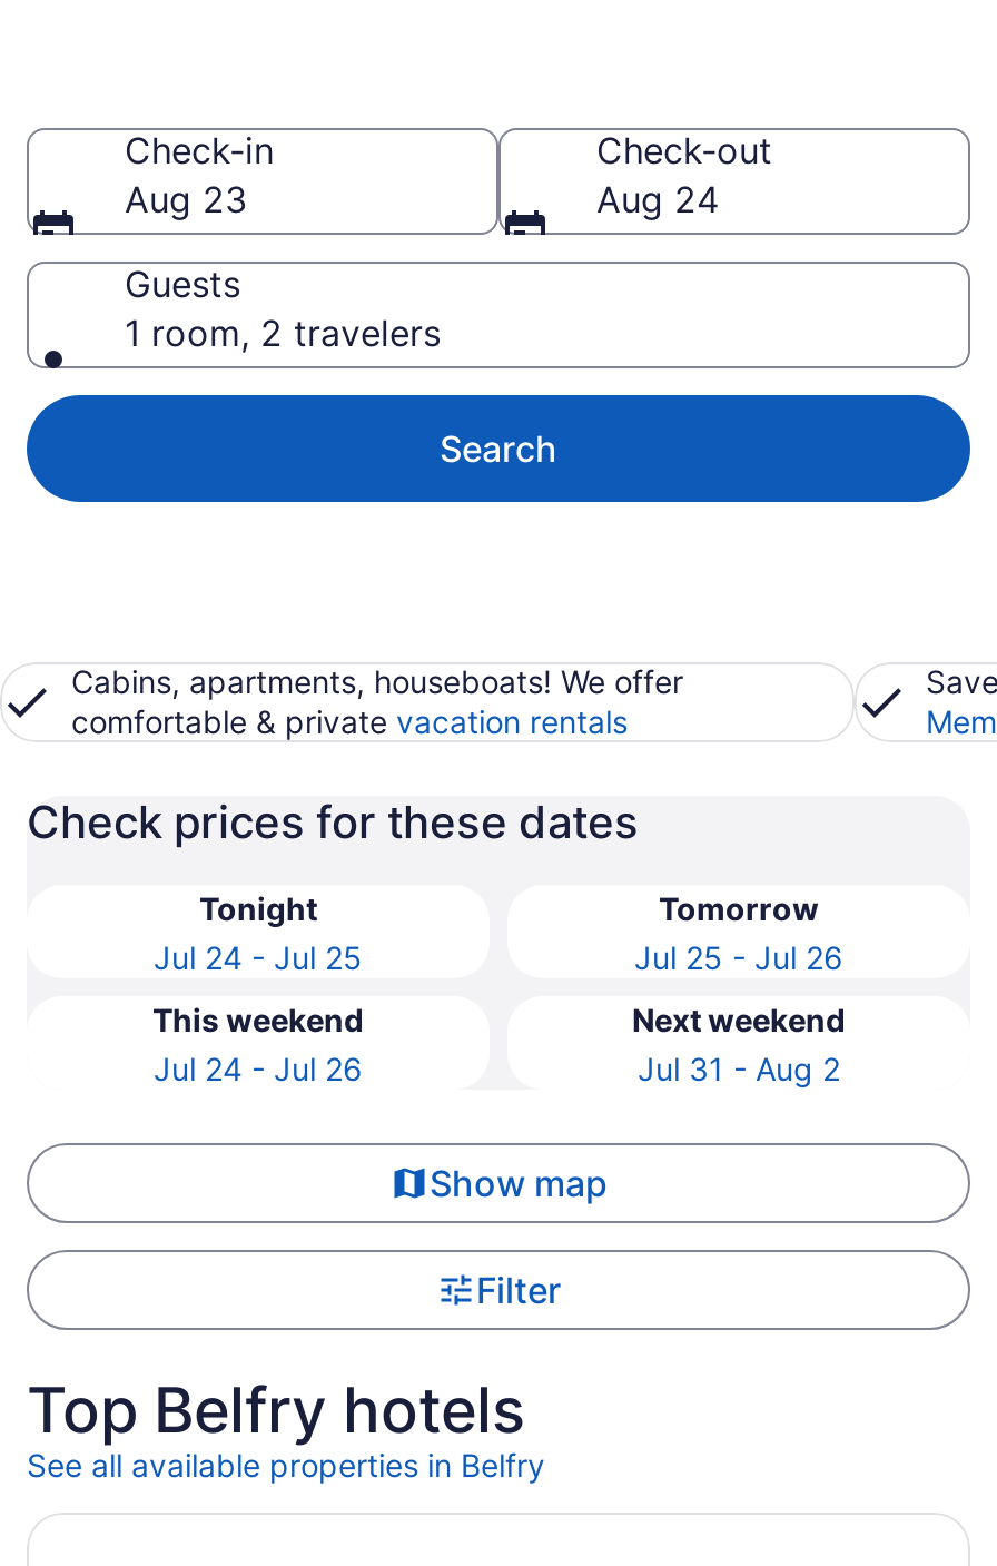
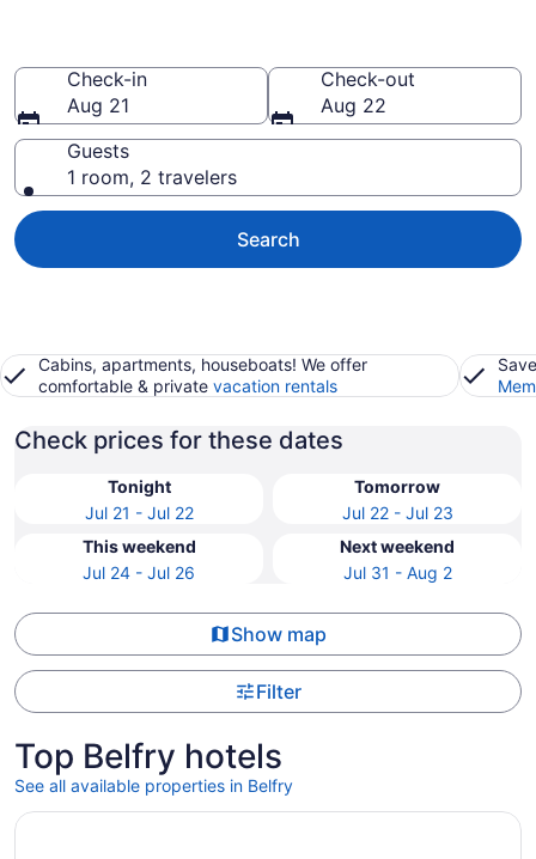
[125,177,247,221] Aug 23 -> [67,93,129,117] Aug 21
[596,177,719,221] Aug 24 -> [321,93,386,117] Aug 22
[154,938,363,976] Jul 24 - Jul 25 -> [84,502,193,523] Jul 21 - Jul 22
[634,938,843,976] Jul 25 - Jul 26 -> [342,502,453,523] Jul 22 - Jul 23

